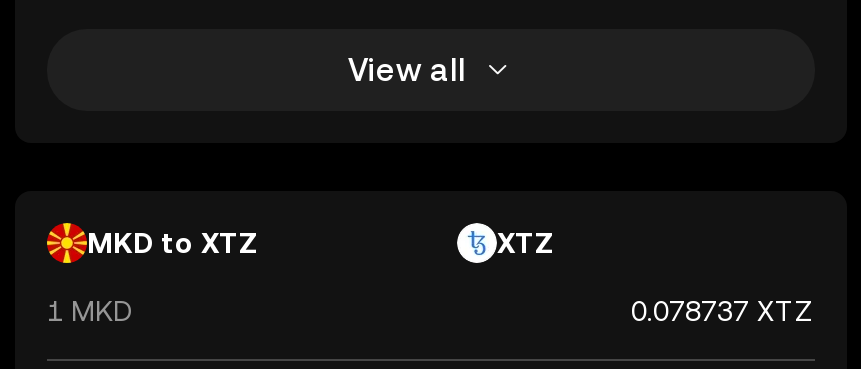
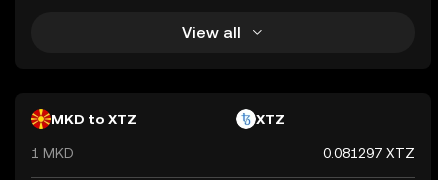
[631,295,815,327] 0.078737 XTZ -> [323,145,415,161] 0.081297 XTZ

